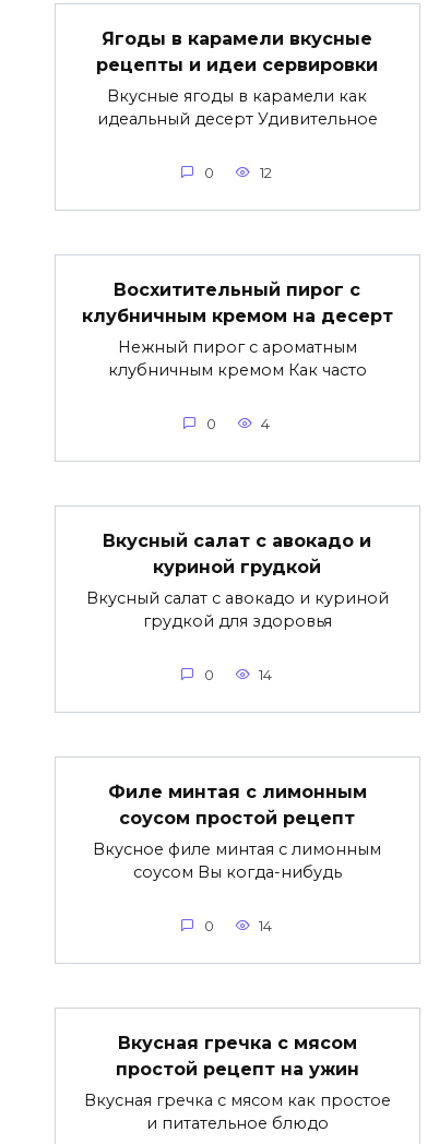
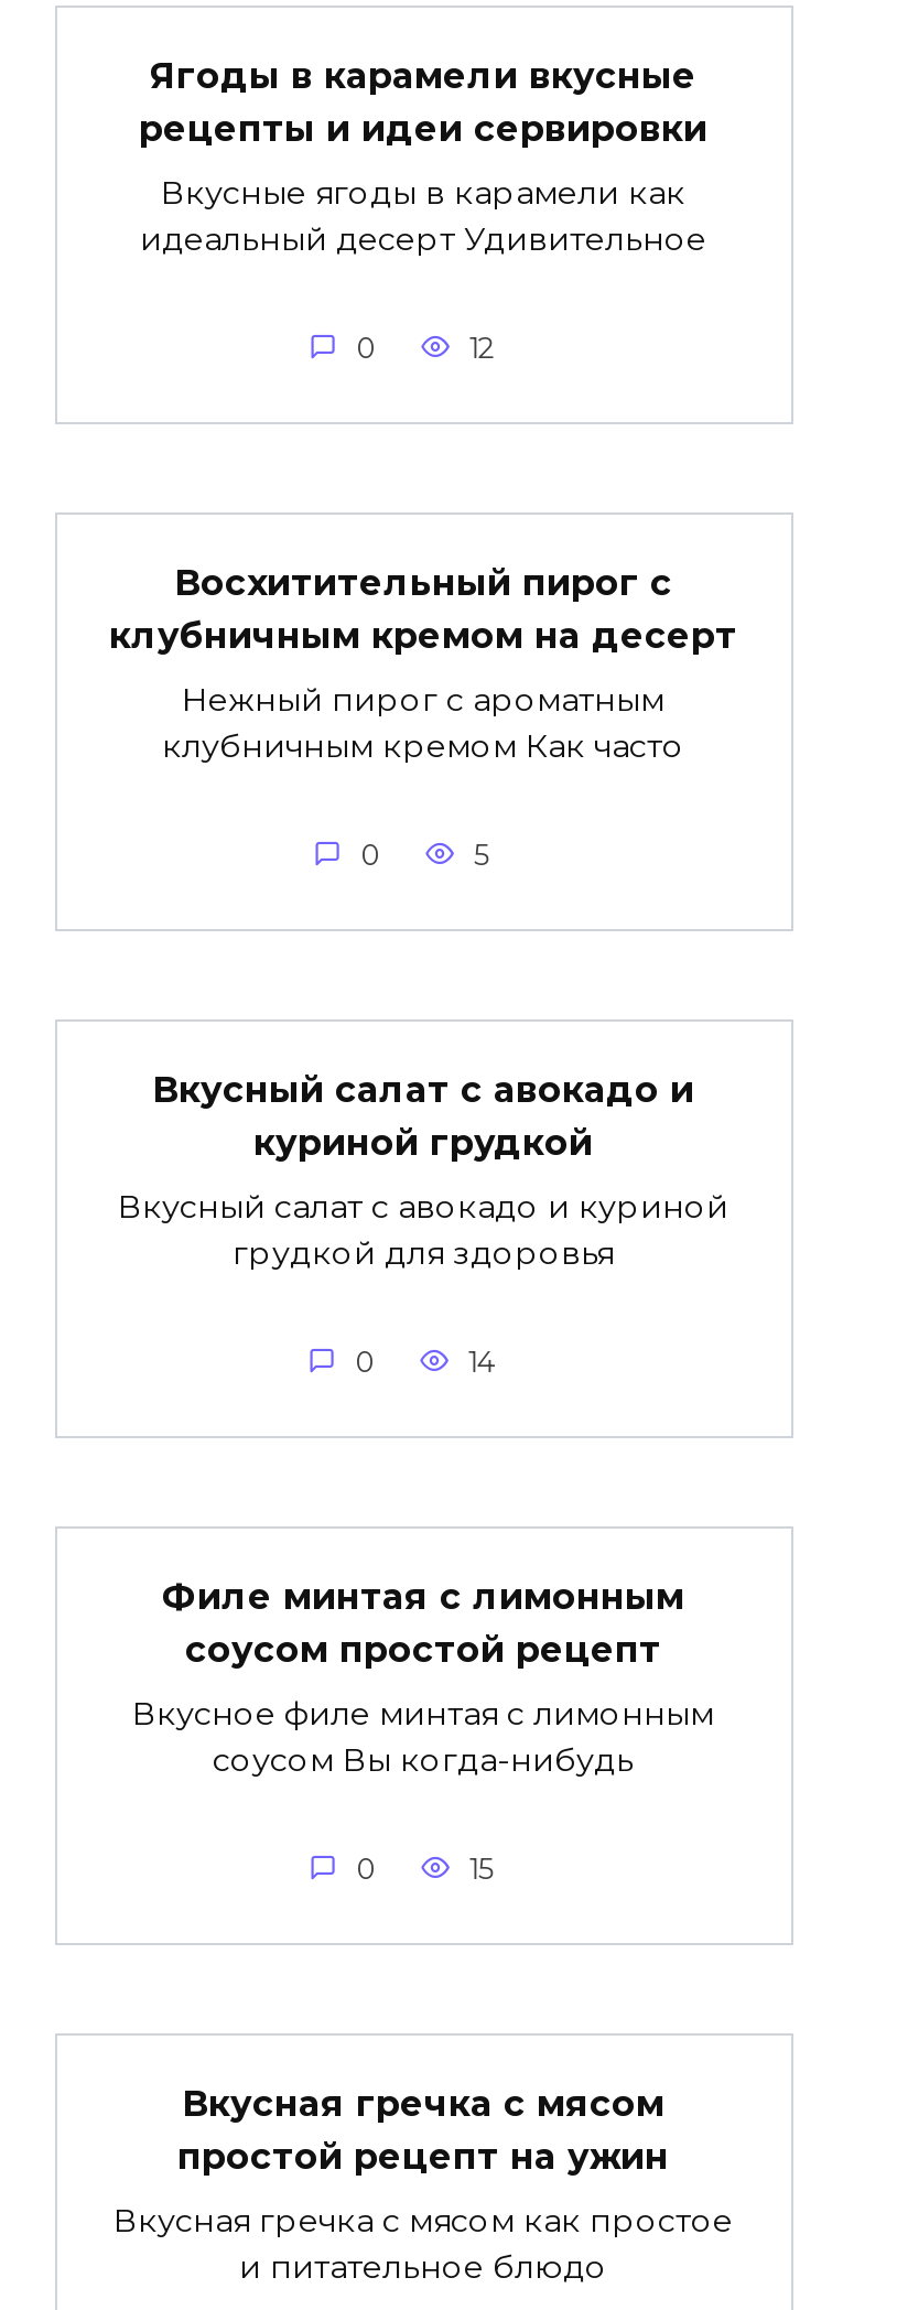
[261,416,270,432] 4 -> [473,838,489,871] 5
[259,918,272,934] 14 -> [469,1852,493,1885] 15

